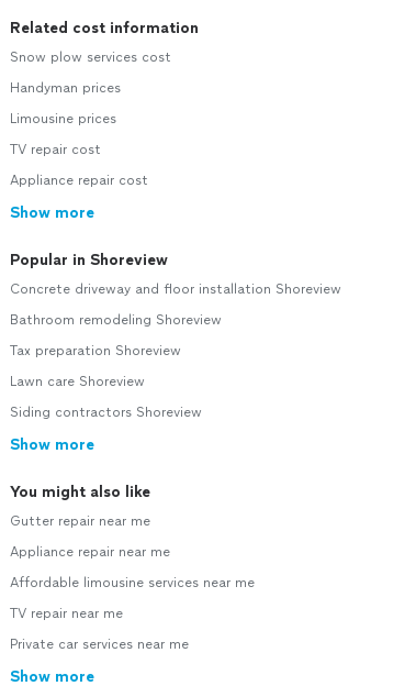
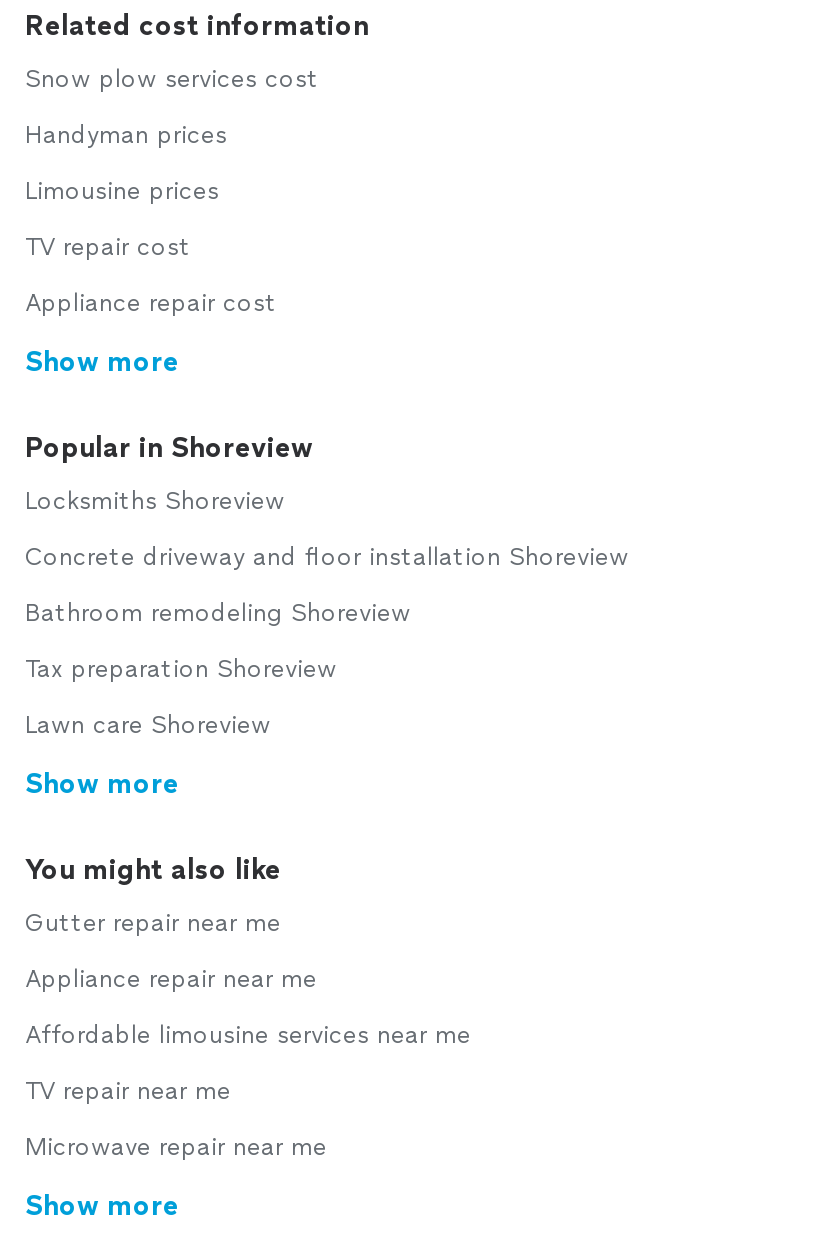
none -> [25,487,285,515] Locksmiths Shoreview
moved [10,282,341,389] -> [25,543,629,739]: Concrete driveway and floor installation Shoreview | Bathroom remodeling Shoreview | Tax preparation Shoreview | Lawn care Shoreview
[10,405,202,420] Siding contractors Shoreview -> none
[10,637,189,652] Private car services near me -> [25,1133,327,1161] Microwave repair near me

